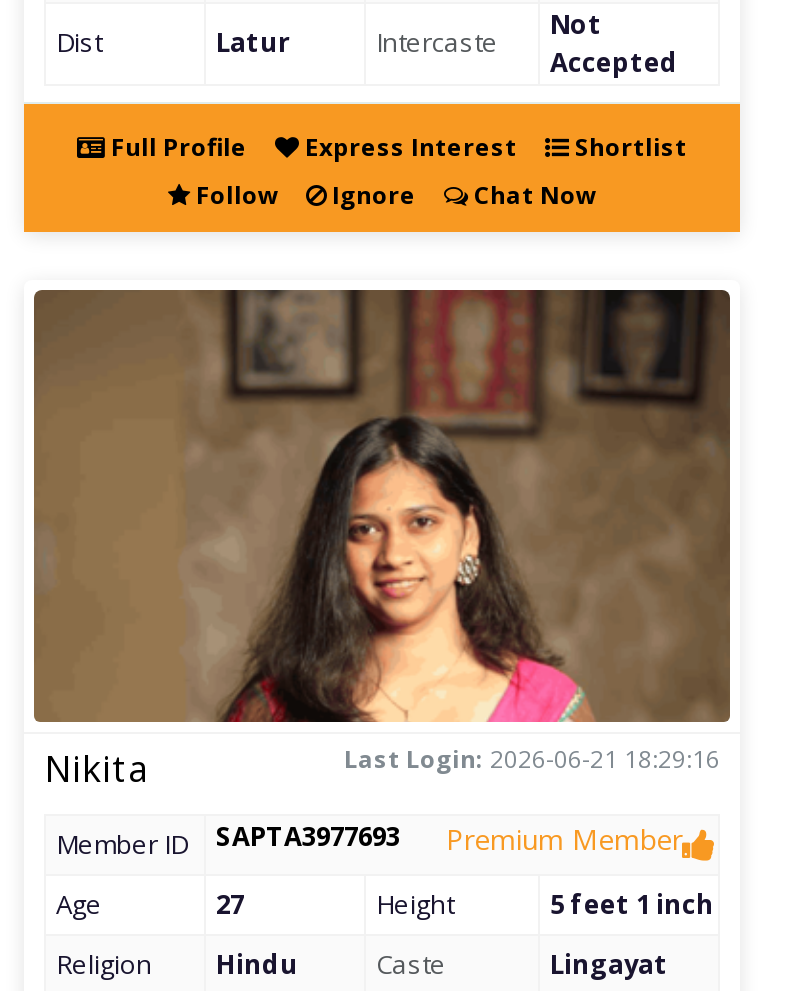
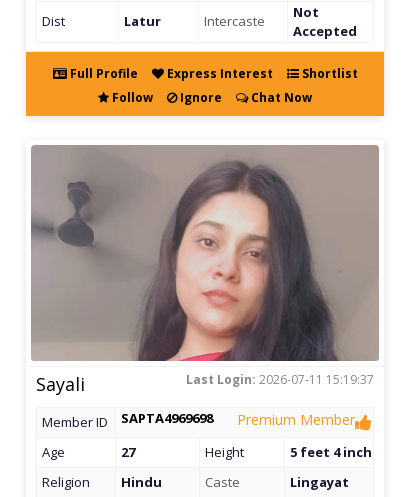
[34,290,730,792] [image] | Nikita | Last Login: 2026-06-21 18:29:16 -> [31,145,378,396] [image] | Sayali | Last Login: 2026-07-11 15:19:37
[56,818,682,862] Member ID SAPTA3977693 Premium Member -> [42,409,355,431] Member ID SAPTA4969698 Premium Member
[550,886,714,922] 5 feet 1 inch -> [290,443,372,461] 5 feet 4 inch

